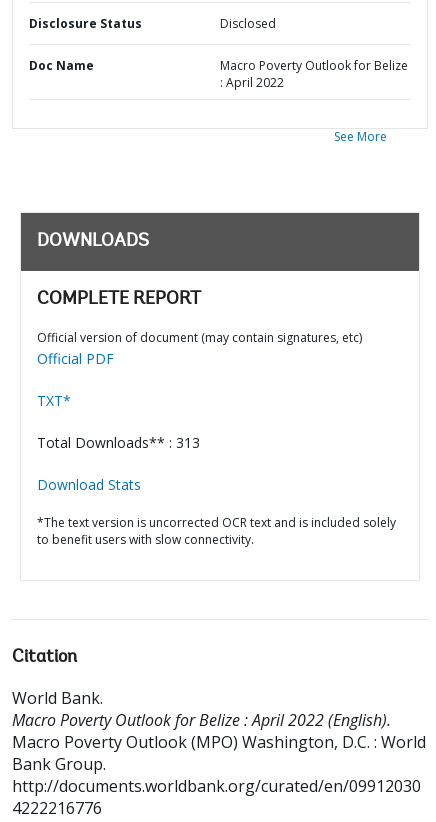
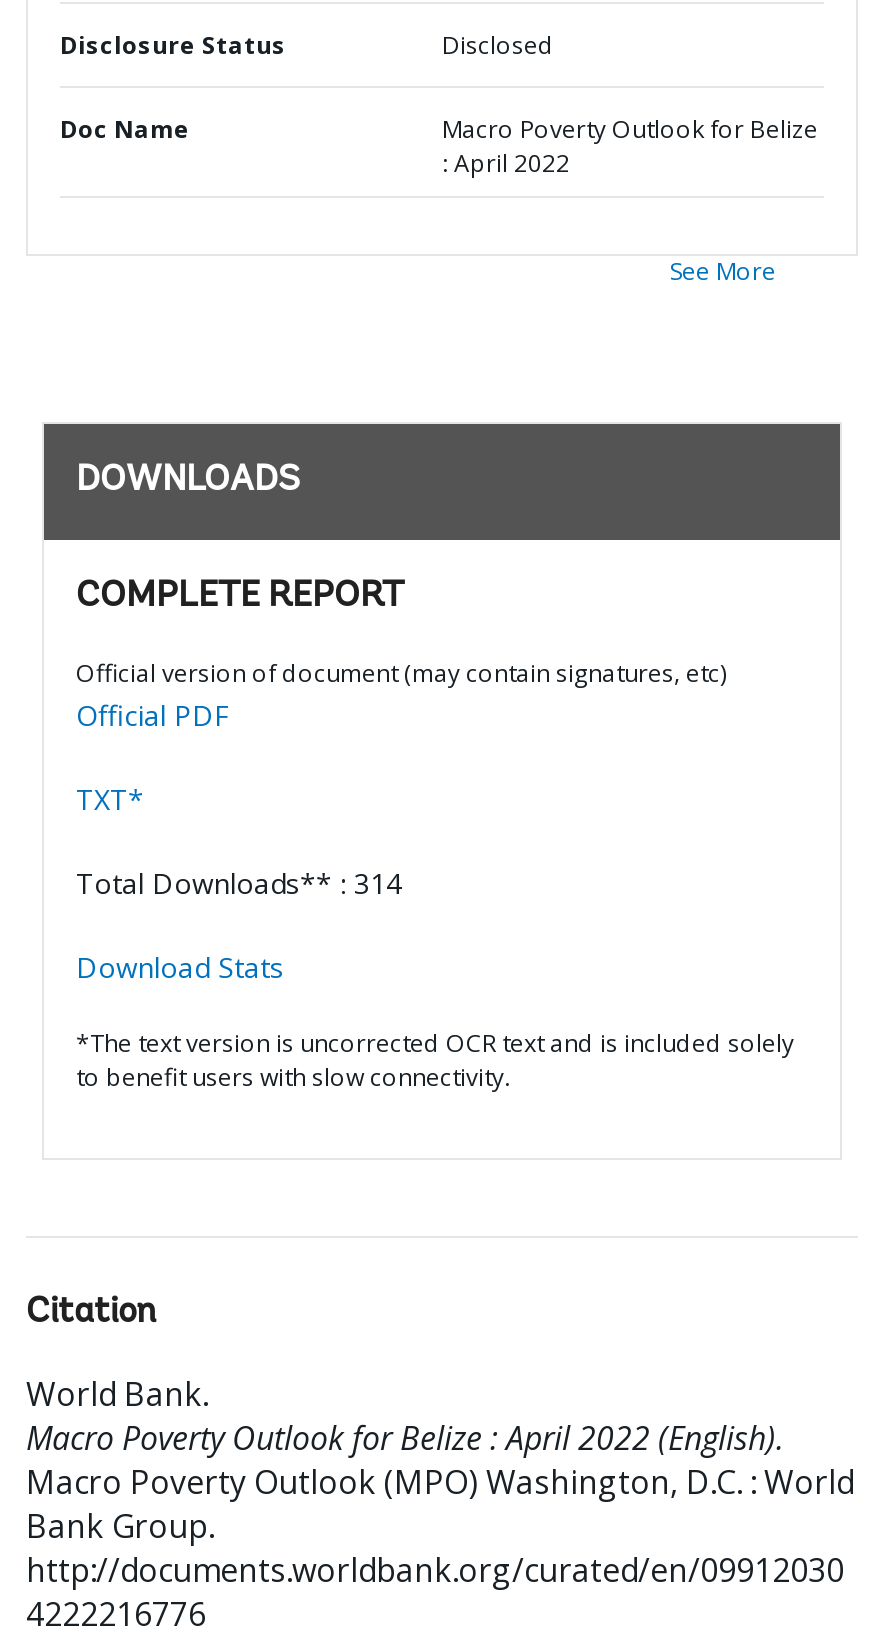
[37,433,200,452] Total Downloads** : 313 -> [76,864,402,902] Total Downloads** : 314

